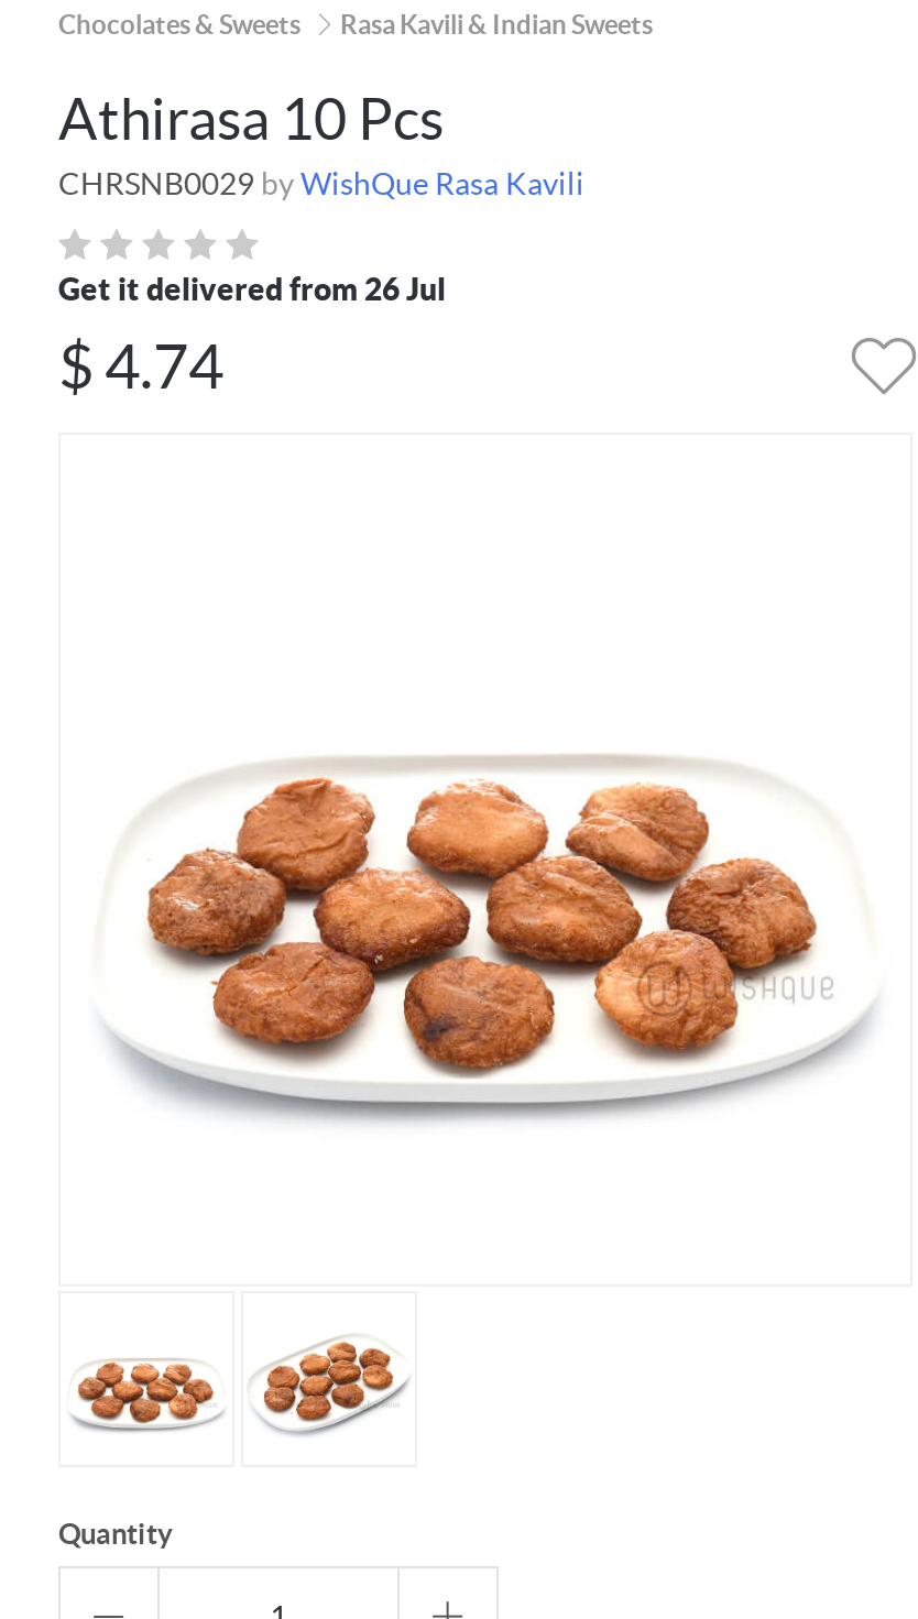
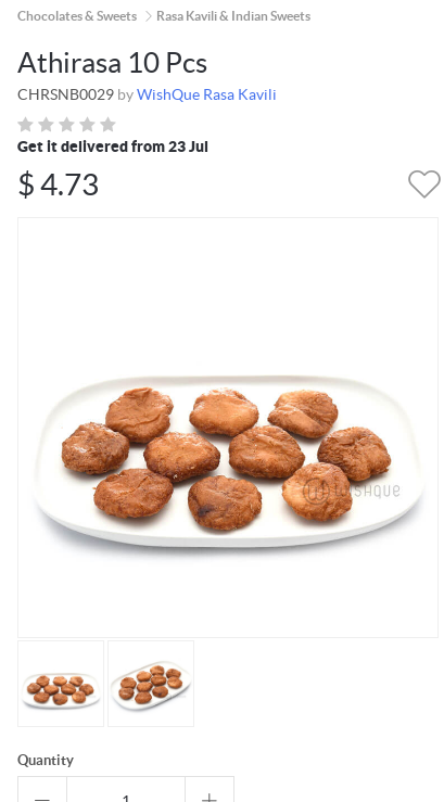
[58,273,446,308] Get it delivered from 26 Jul -> [17,138,208,156] Get it delivered from 23 Jul
[58,332,223,402] $ 4.74 -> [17,167,99,202] $ 4.73

